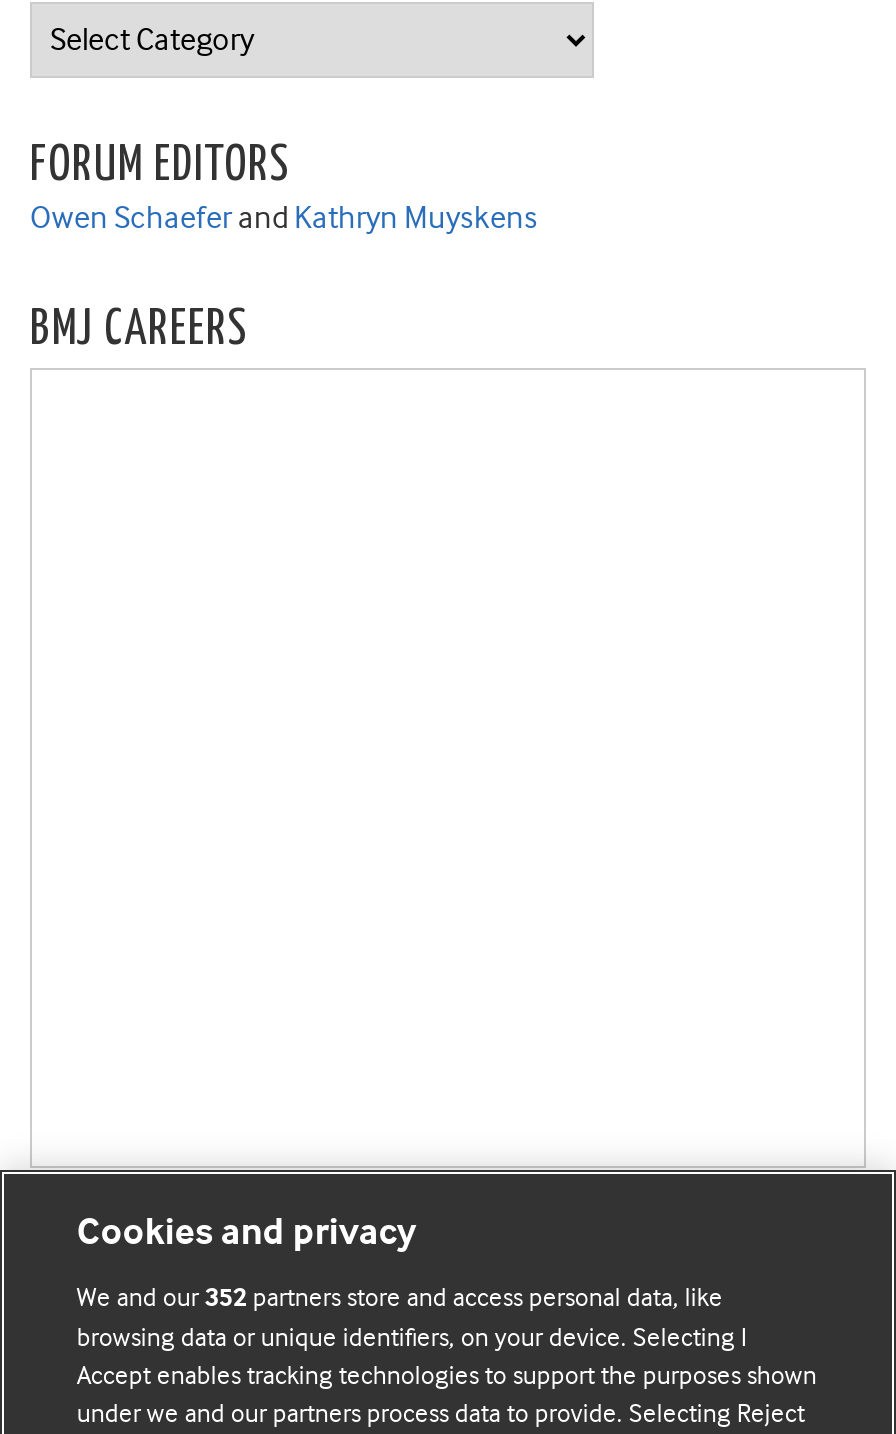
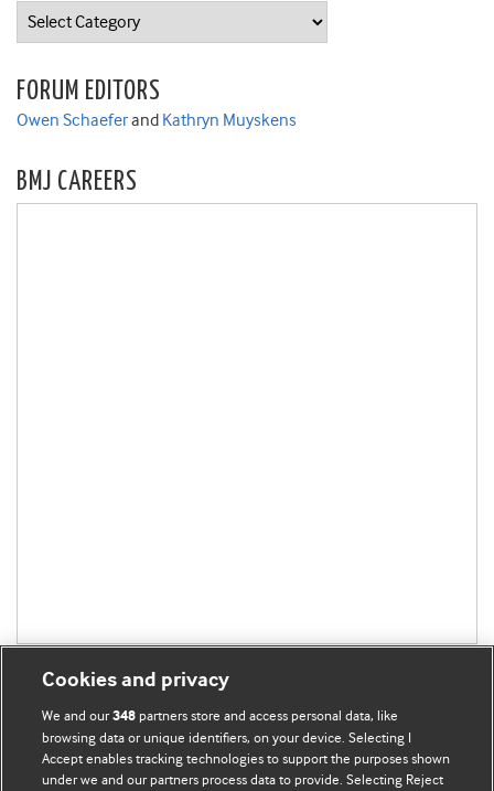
[77,1282,723,1314] We and our 352 partners store and access personal data, like -> [42,707,399,725] We and our 348 partners store and access personal data, like

